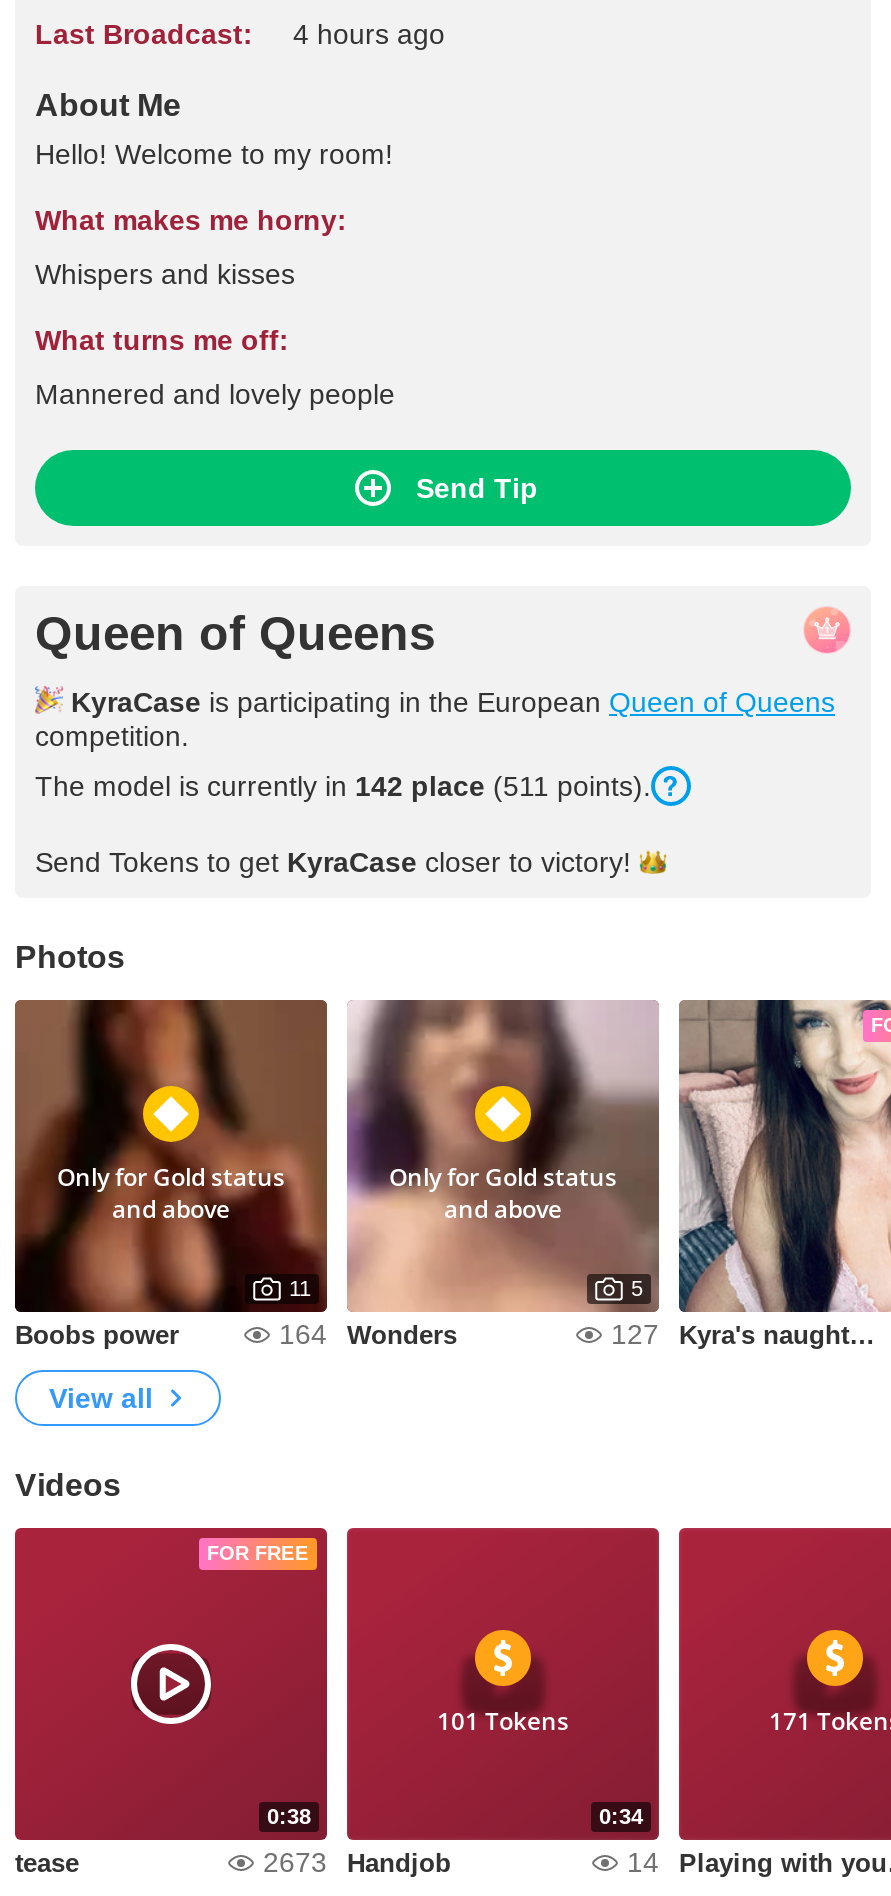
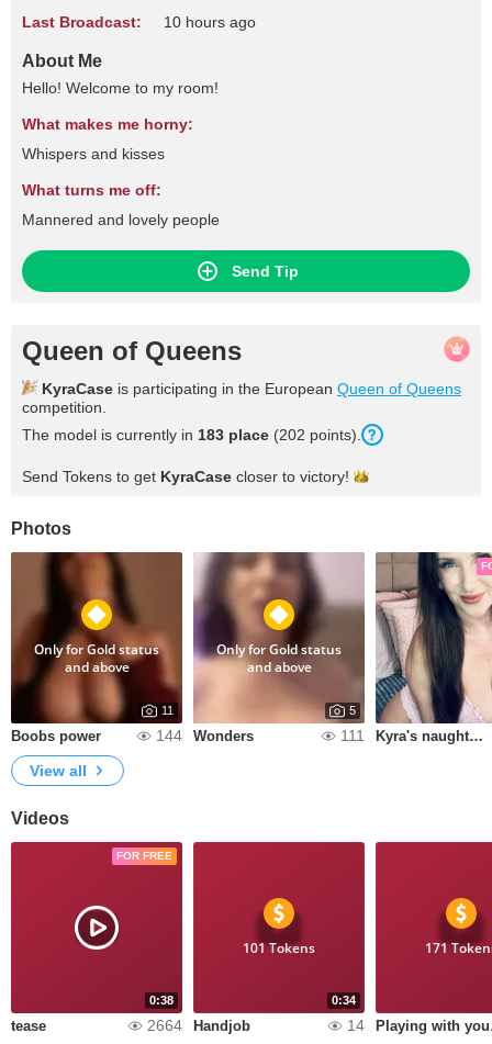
[35,18,445,50] Last Broadcast: 4 hours ago -> [22,13,256,31] Last Broadcast: 10 hours ago
[35,770,651,802] The model is currently in 142 place (511 points). -> [22,426,361,444] The model is currently in 183 place (202 points).
[279,1318,457,1350] 164 Wonders -> [156,727,254,744] 144 Wonders
[611,1318,659,1350] 127 -> [340,727,365,744] 111
[263,1846,451,1878] 2673 Handjob -> [147,1017,250,1034] 2664 Handjob

